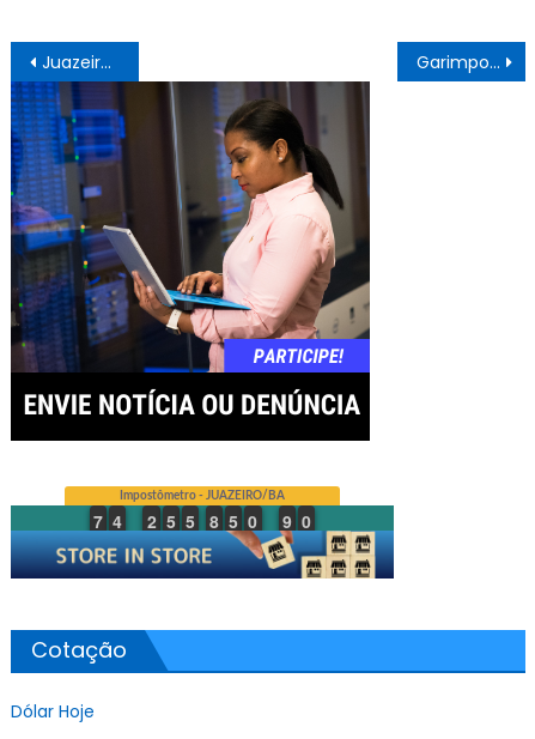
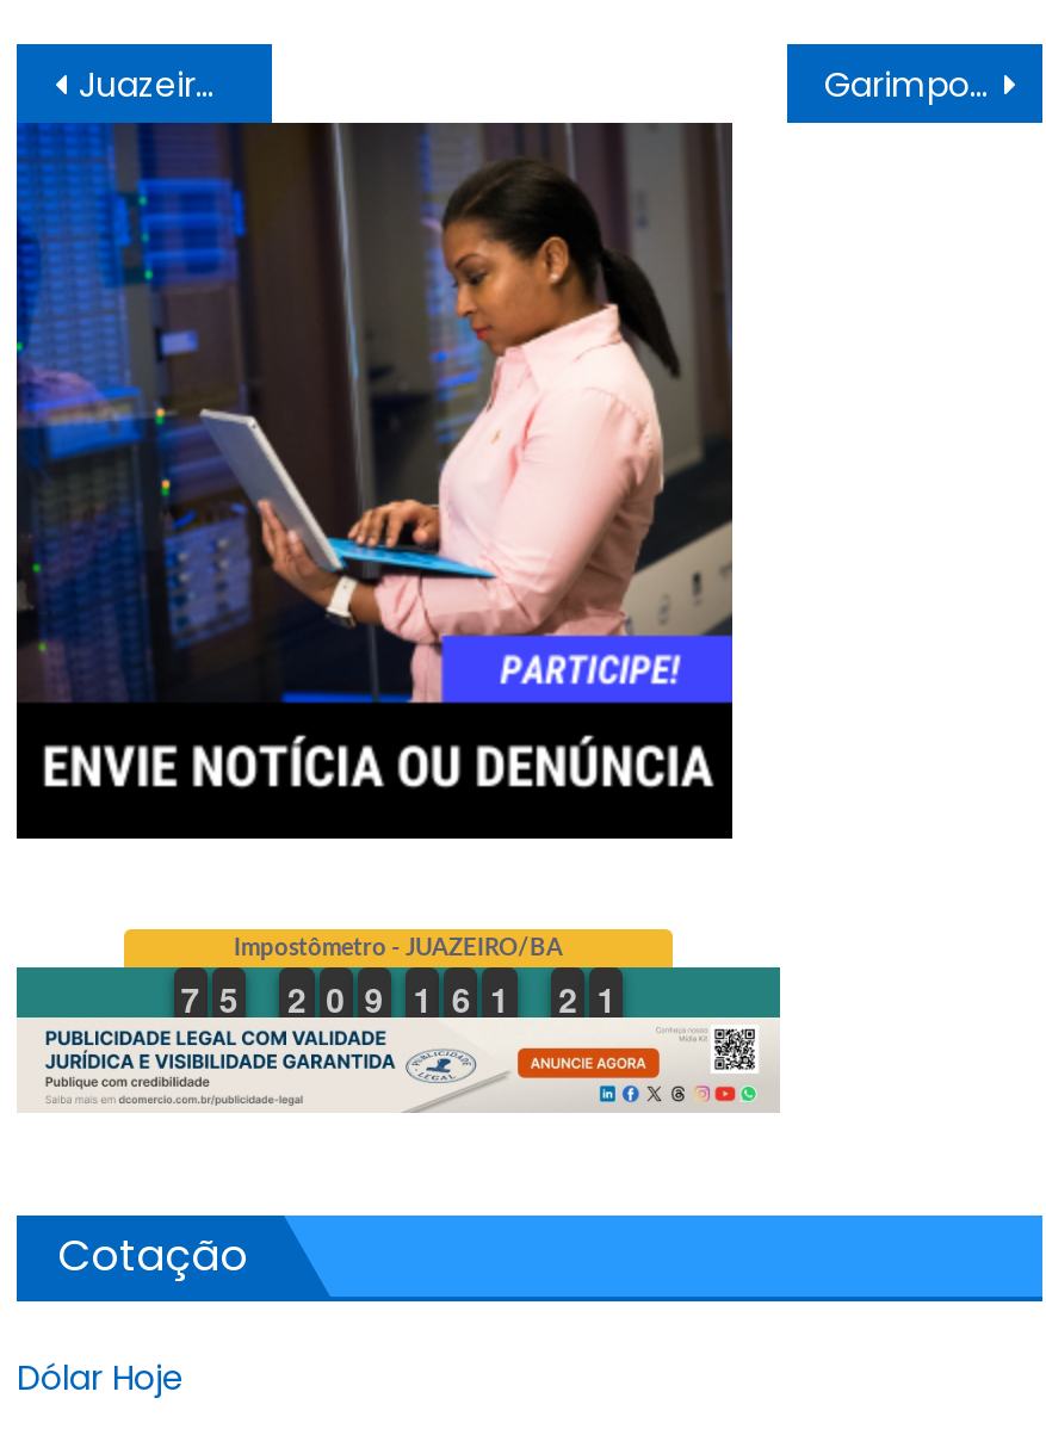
[10,521,395,580] [image] -> [17,996,780,1113] [image]

